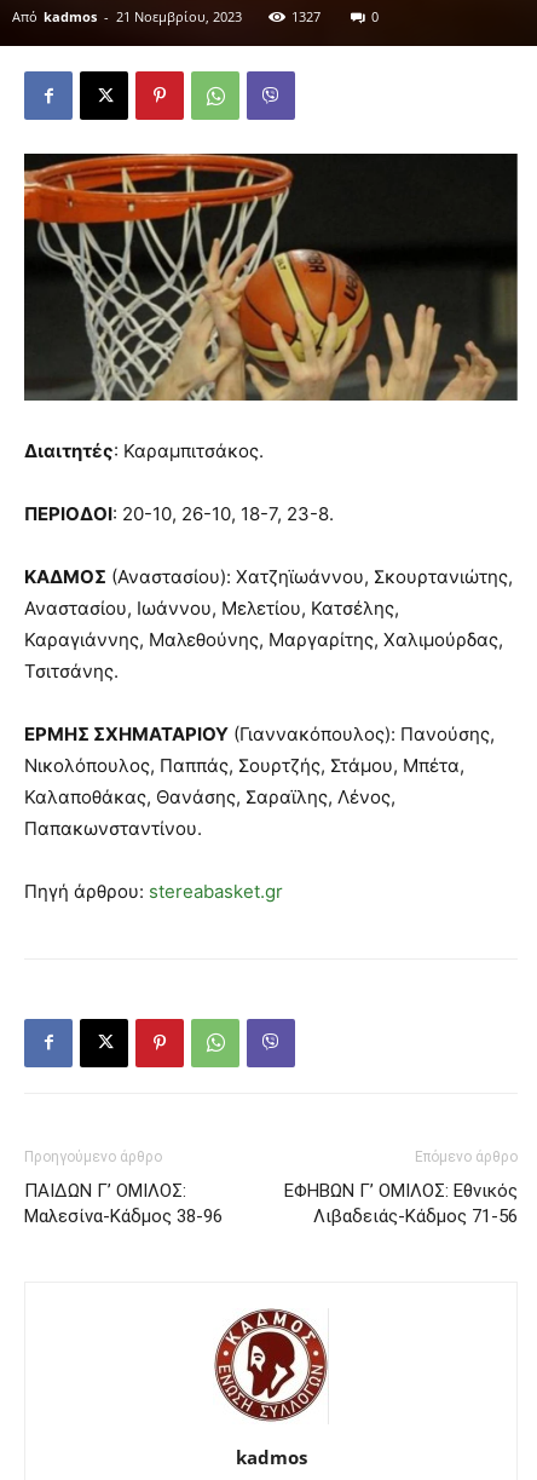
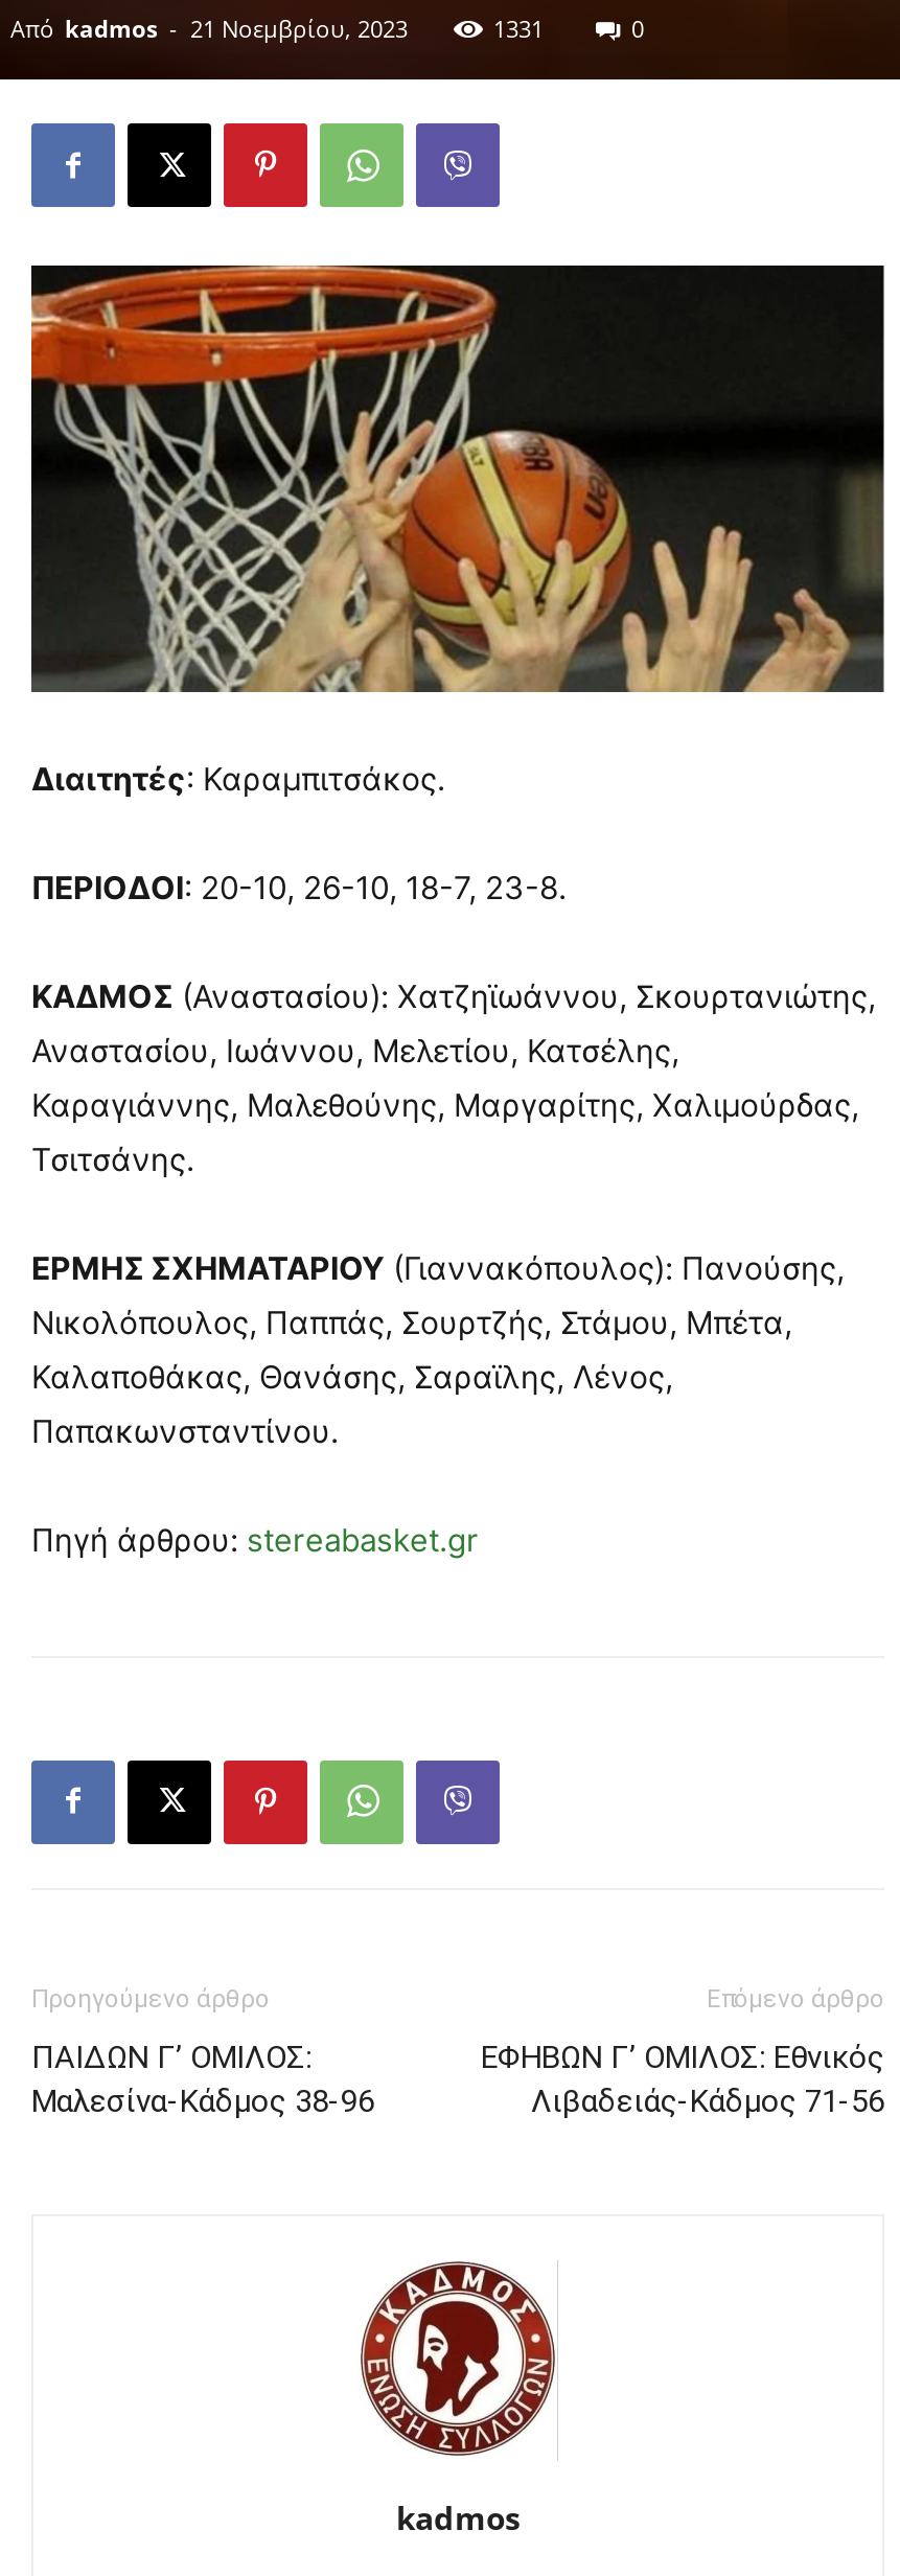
[291,7,321,25] 1327 -> [493,13,544,44] 1331

